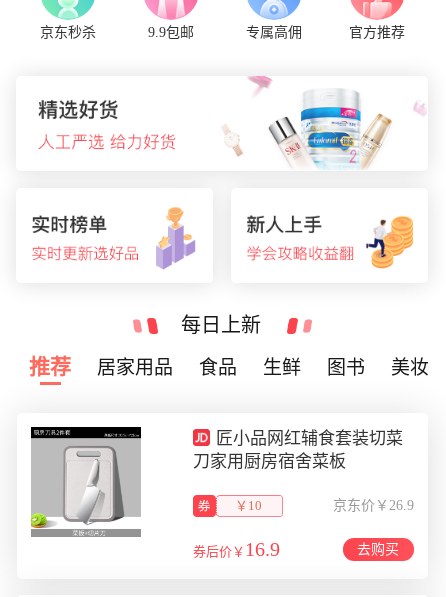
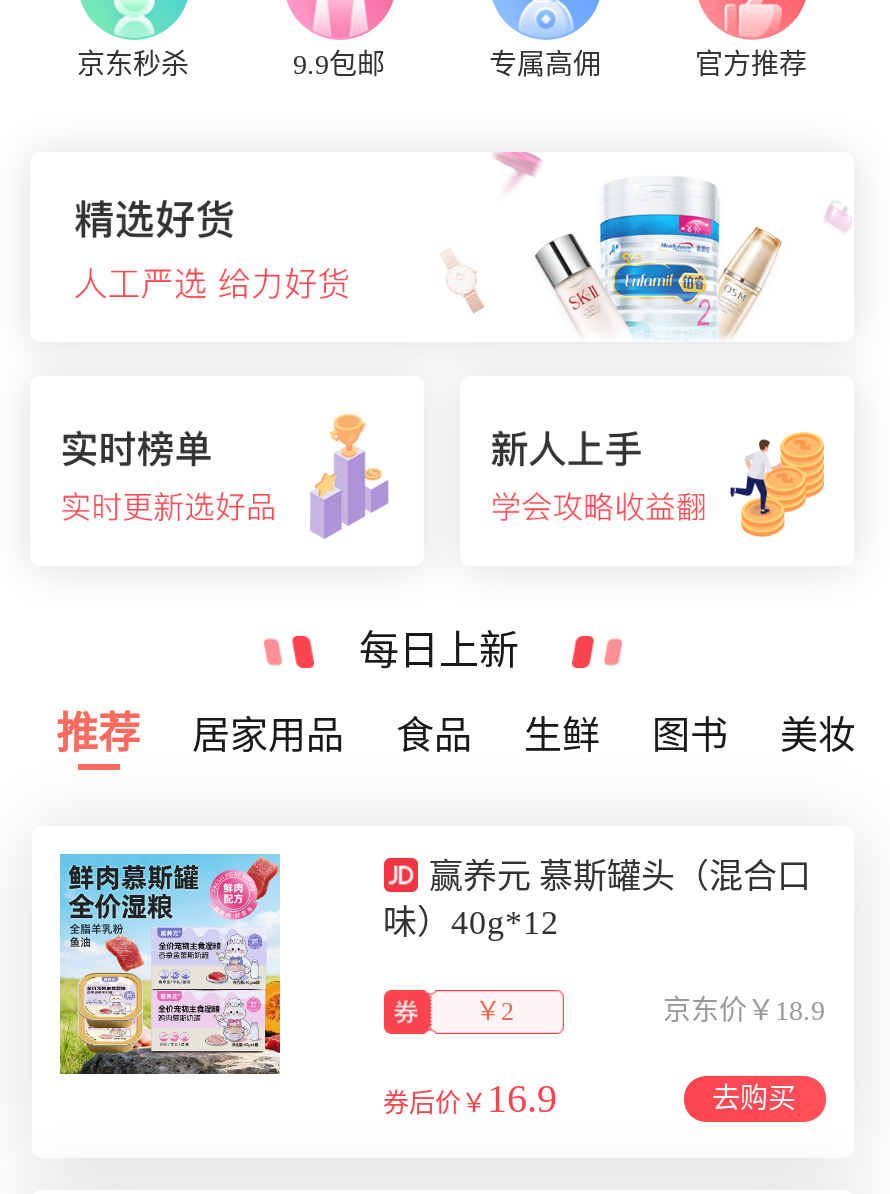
[30,426,142,538] [image] -> [58,852,282,1076] [image]
[192,429,402,471] 匠小品网红辅食套装切菜 | 刀家用厨房宿舍菜板 -> [383,858,811,942] 赢养元 慕斯罐头（混合口 | 味）40g*12
[235,498,413,513] ￥10 | 京东价￥26.9 -> [475,996,825,1026] ￥2 | 京东价￥18.9

